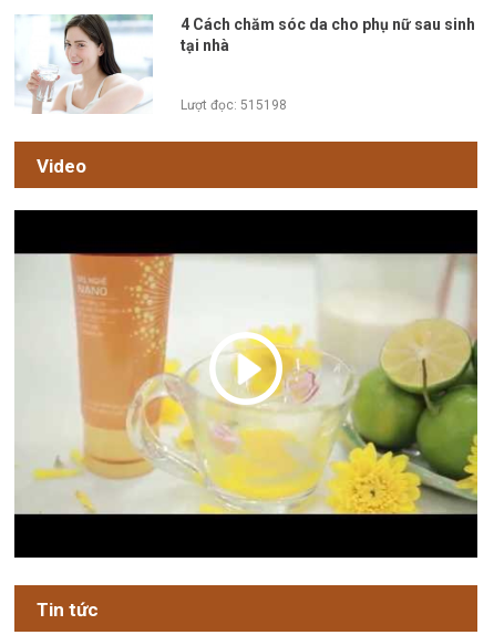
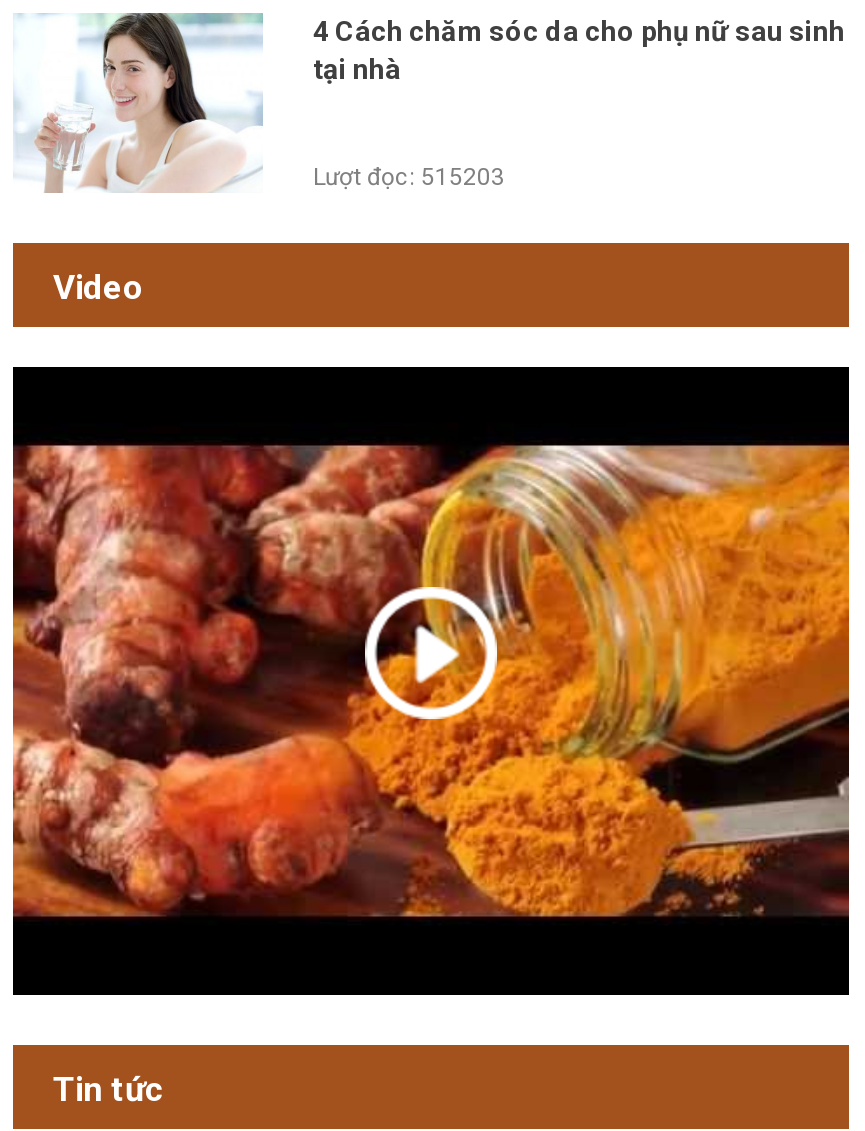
[181,98,287,113] Lượt đọc: 515198 -> [313,164,505,192] Lượt đọc: 515203
[14,252,478,516] [image] -> [11,443,851,919] [image]

